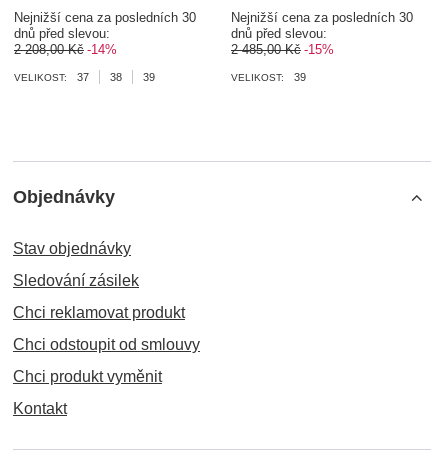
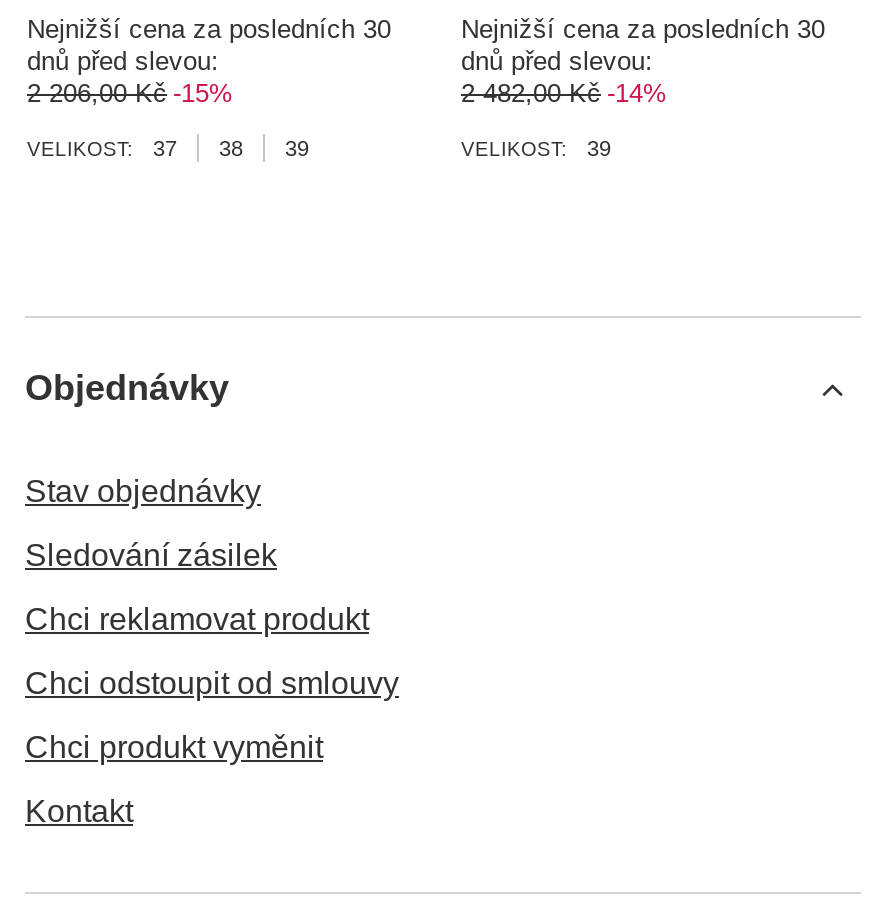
[14,41,117,56] 2 208,00 Kč -14% -> [27,77,233,107] 2 206,00 Kč -15%
[231,41,334,56] 2 485,00 Kč -15% -> [461,77,667,107] 2 482,00 Kč -14%

